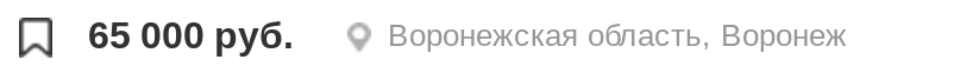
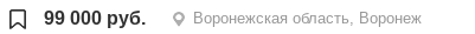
[88,15,293,55] 65 000 руб. -> [44,8,146,28] 99 000 руб.

